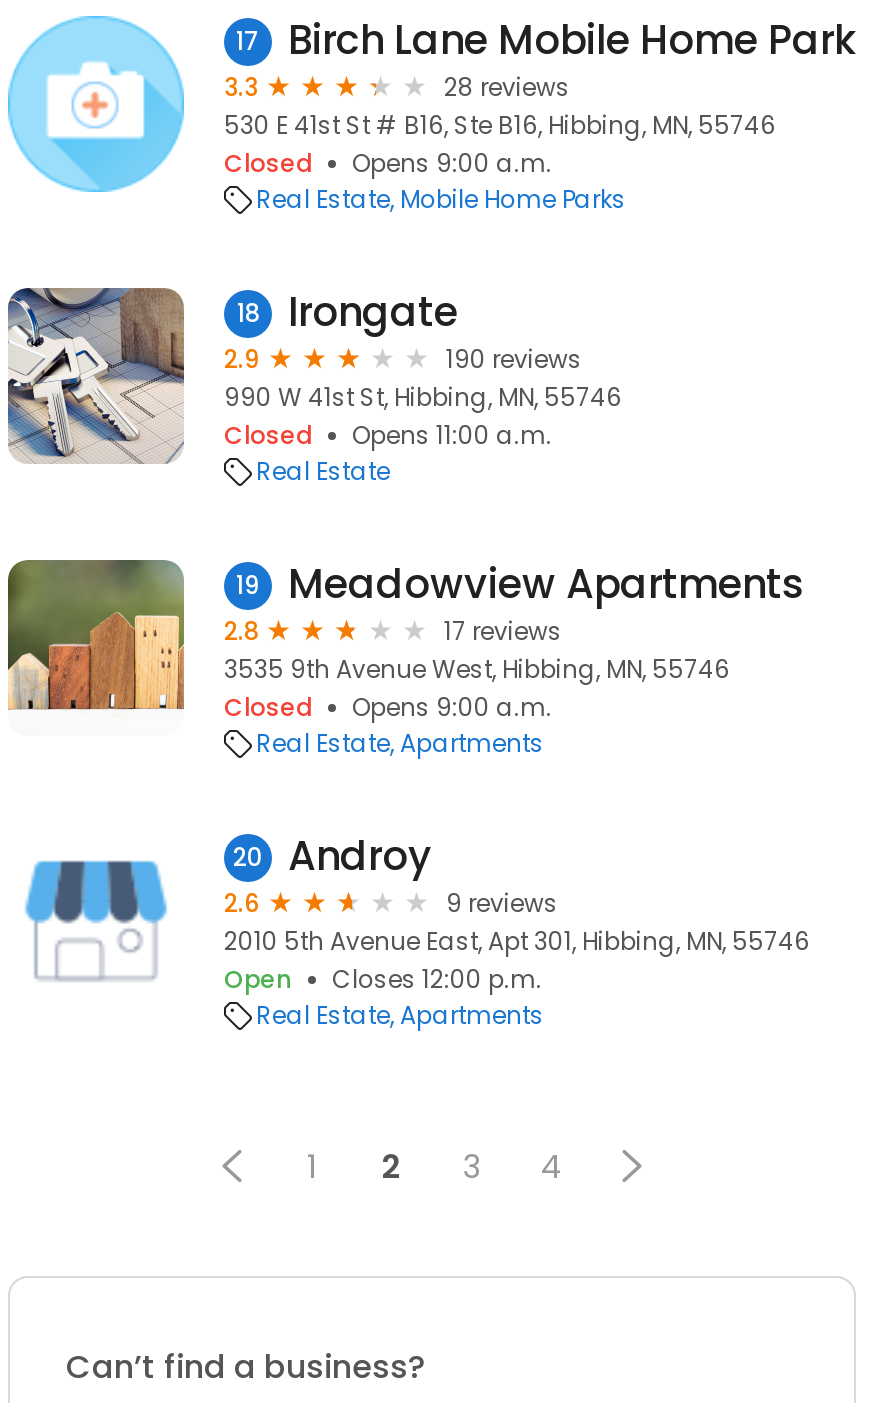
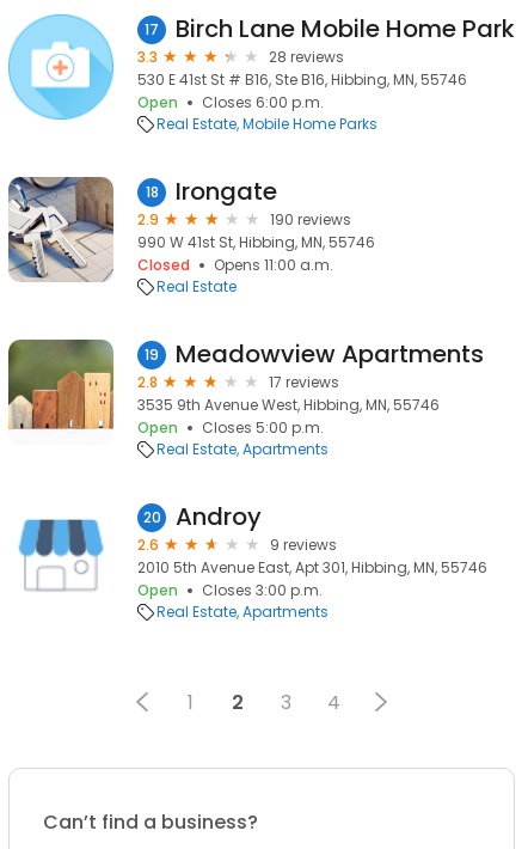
[224,146,552,180] Closed | Opens 9:00 a.m. -> [137,92,324,112] Open | Closes 6:00 p.m.
[224,690,552,724] Closed | Opens 9:00 a.m. -> [137,417,324,438] Open | Closes 5:00 p.m.
[224,962,542,996] Open Closes 12:00 p.m. -> [137,580,323,600] Open Closes 3:00 p.m.

